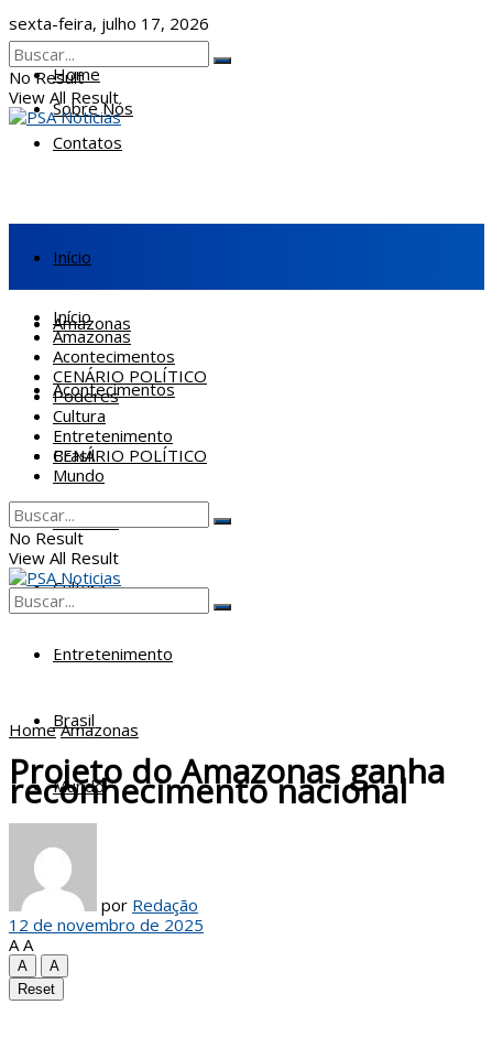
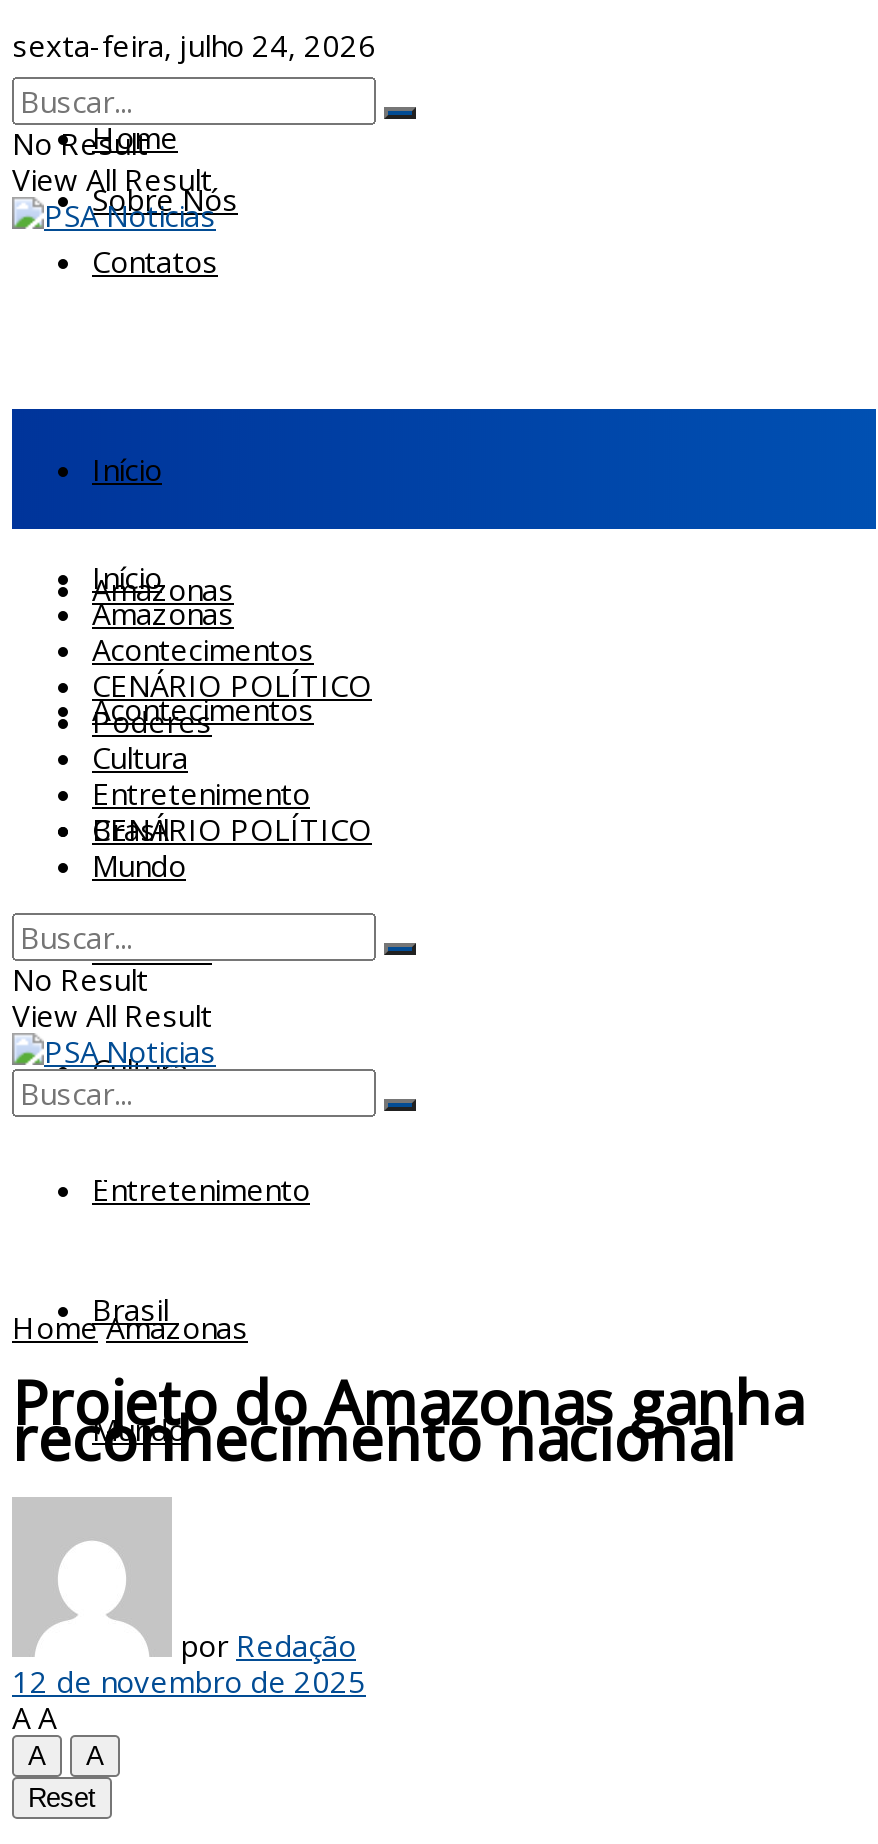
[9,12,209,34] sexta-feira, julho 17, 2026 -> [12,25,376,65] sexta-feira, julho 24, 2026

